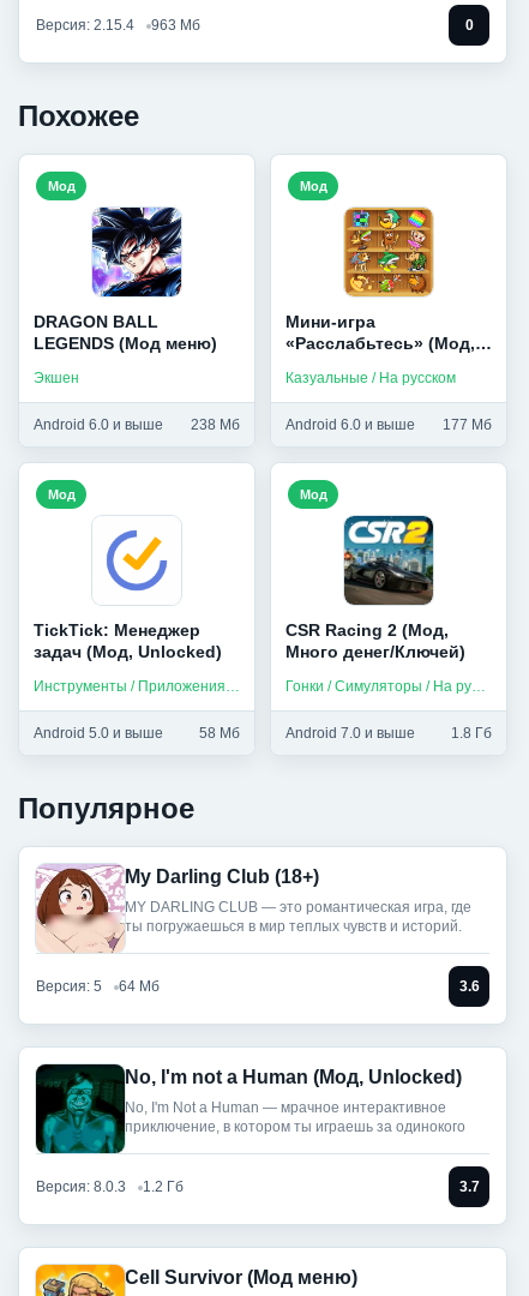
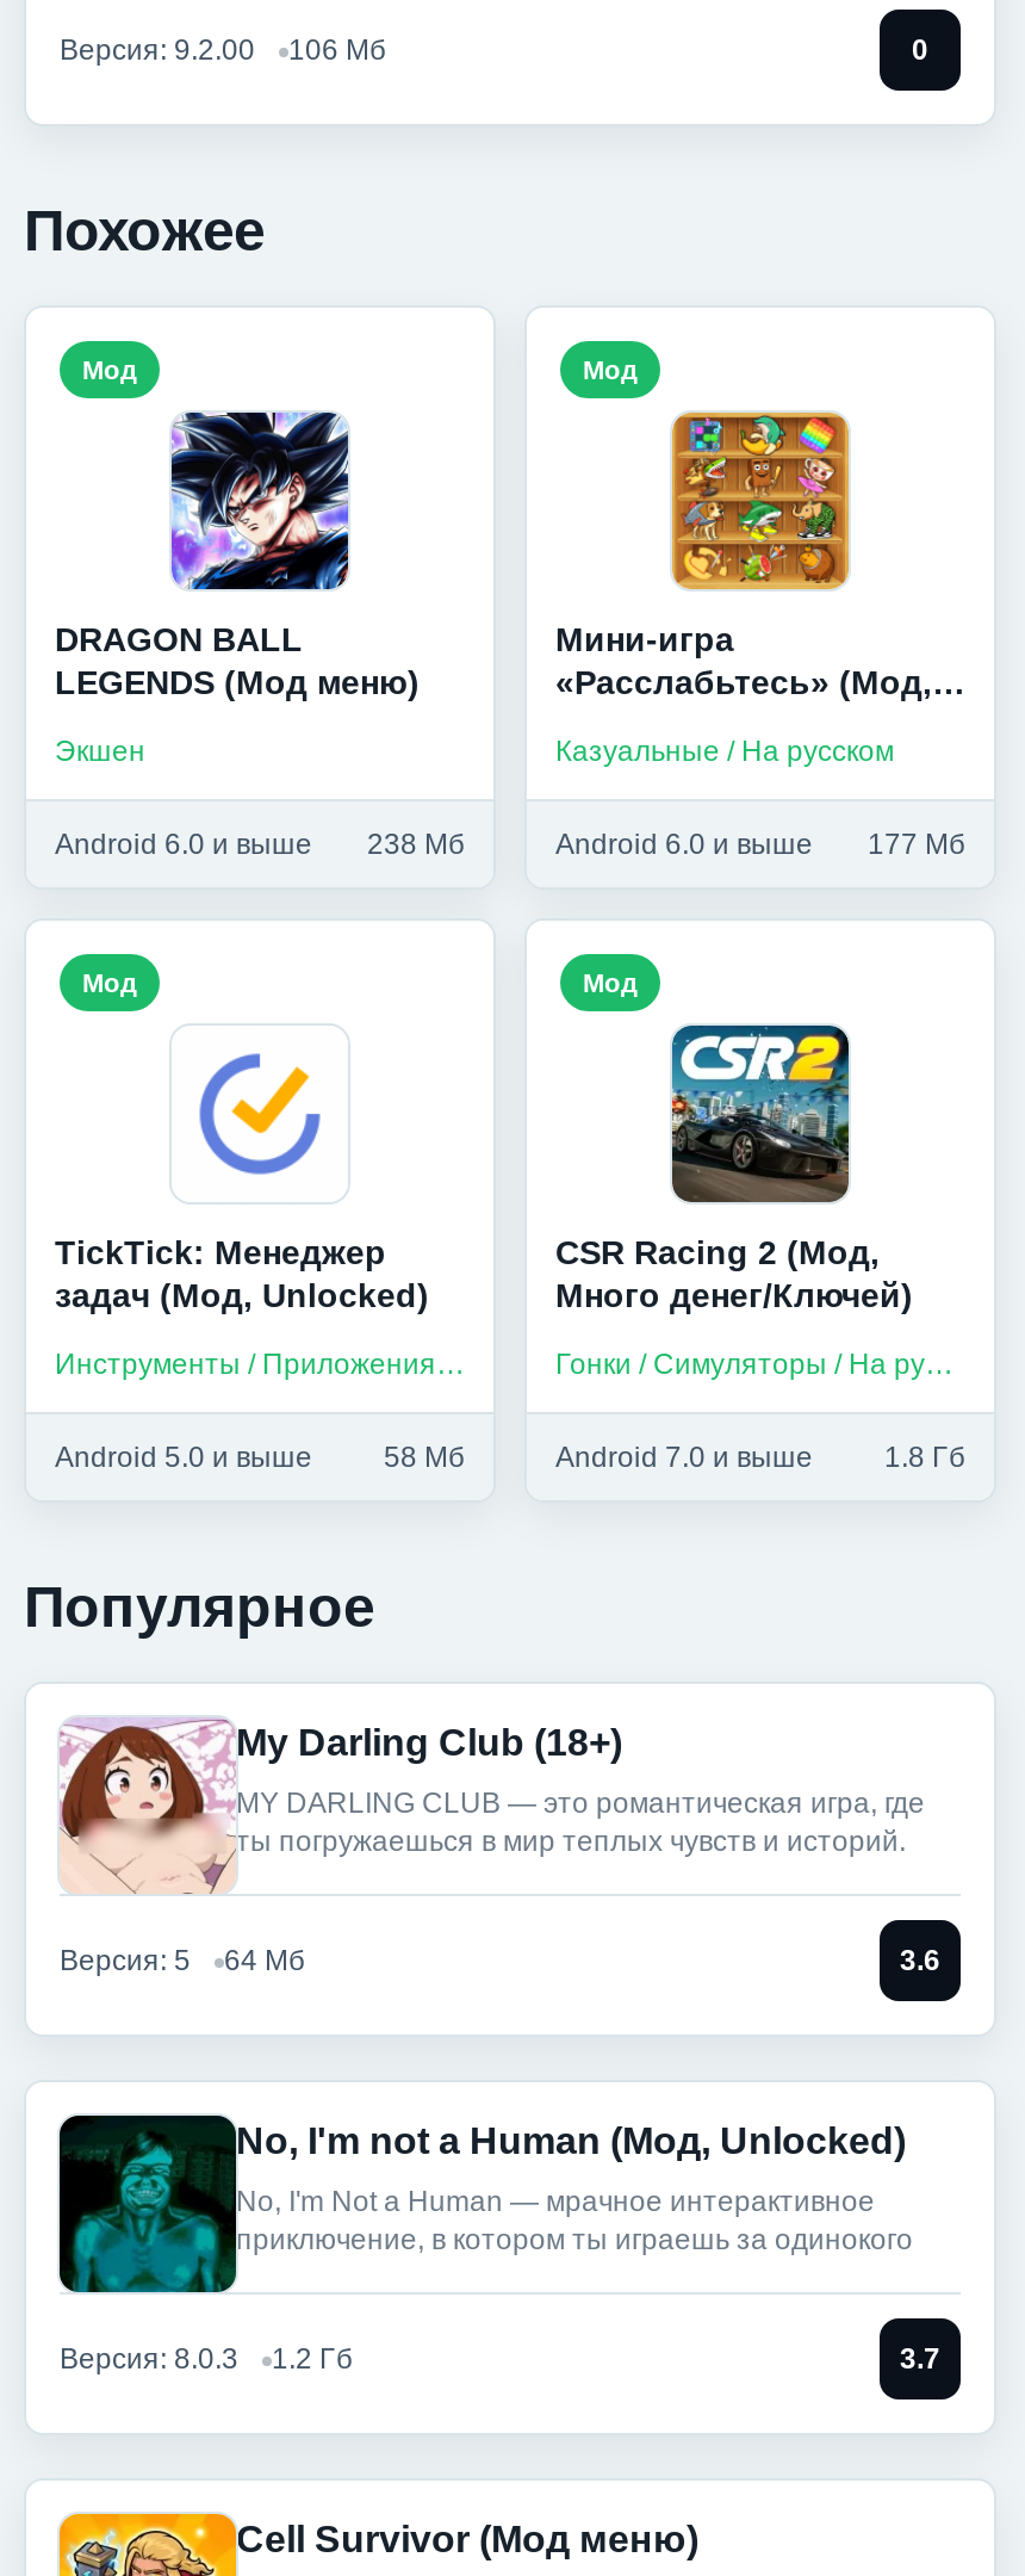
[36,17,200,34] Версия: 2.15.4 | 963 Мб -> [60,33,386,67] Версия: 9.2.00 | 106 Мб

